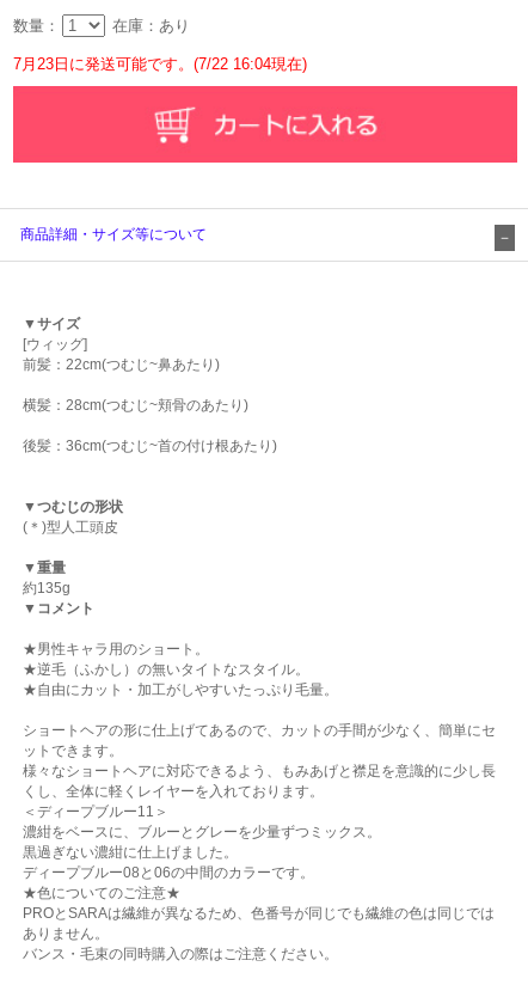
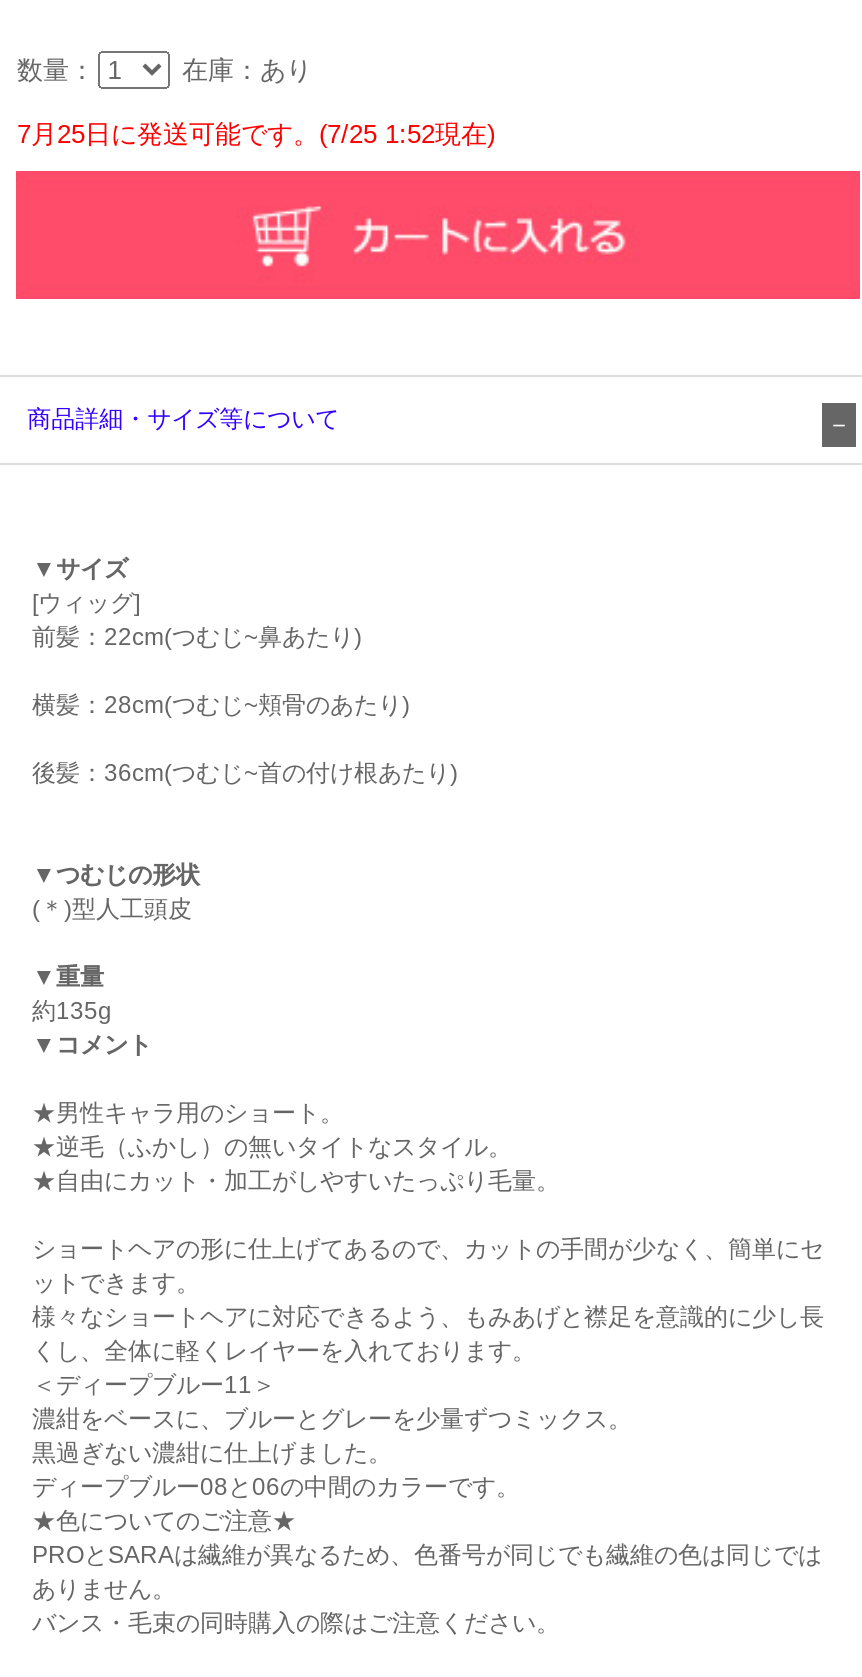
[14,55,307,73] 7月23日に発送可能です。(7/22 16:04現在) -> [17,119,495,149] 7月25日に発送可能です。(7/25 1:52現在)

